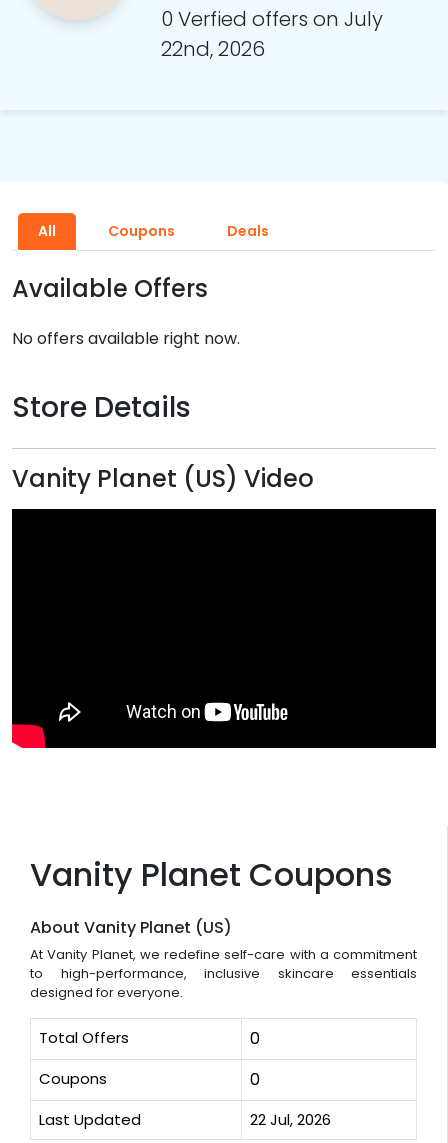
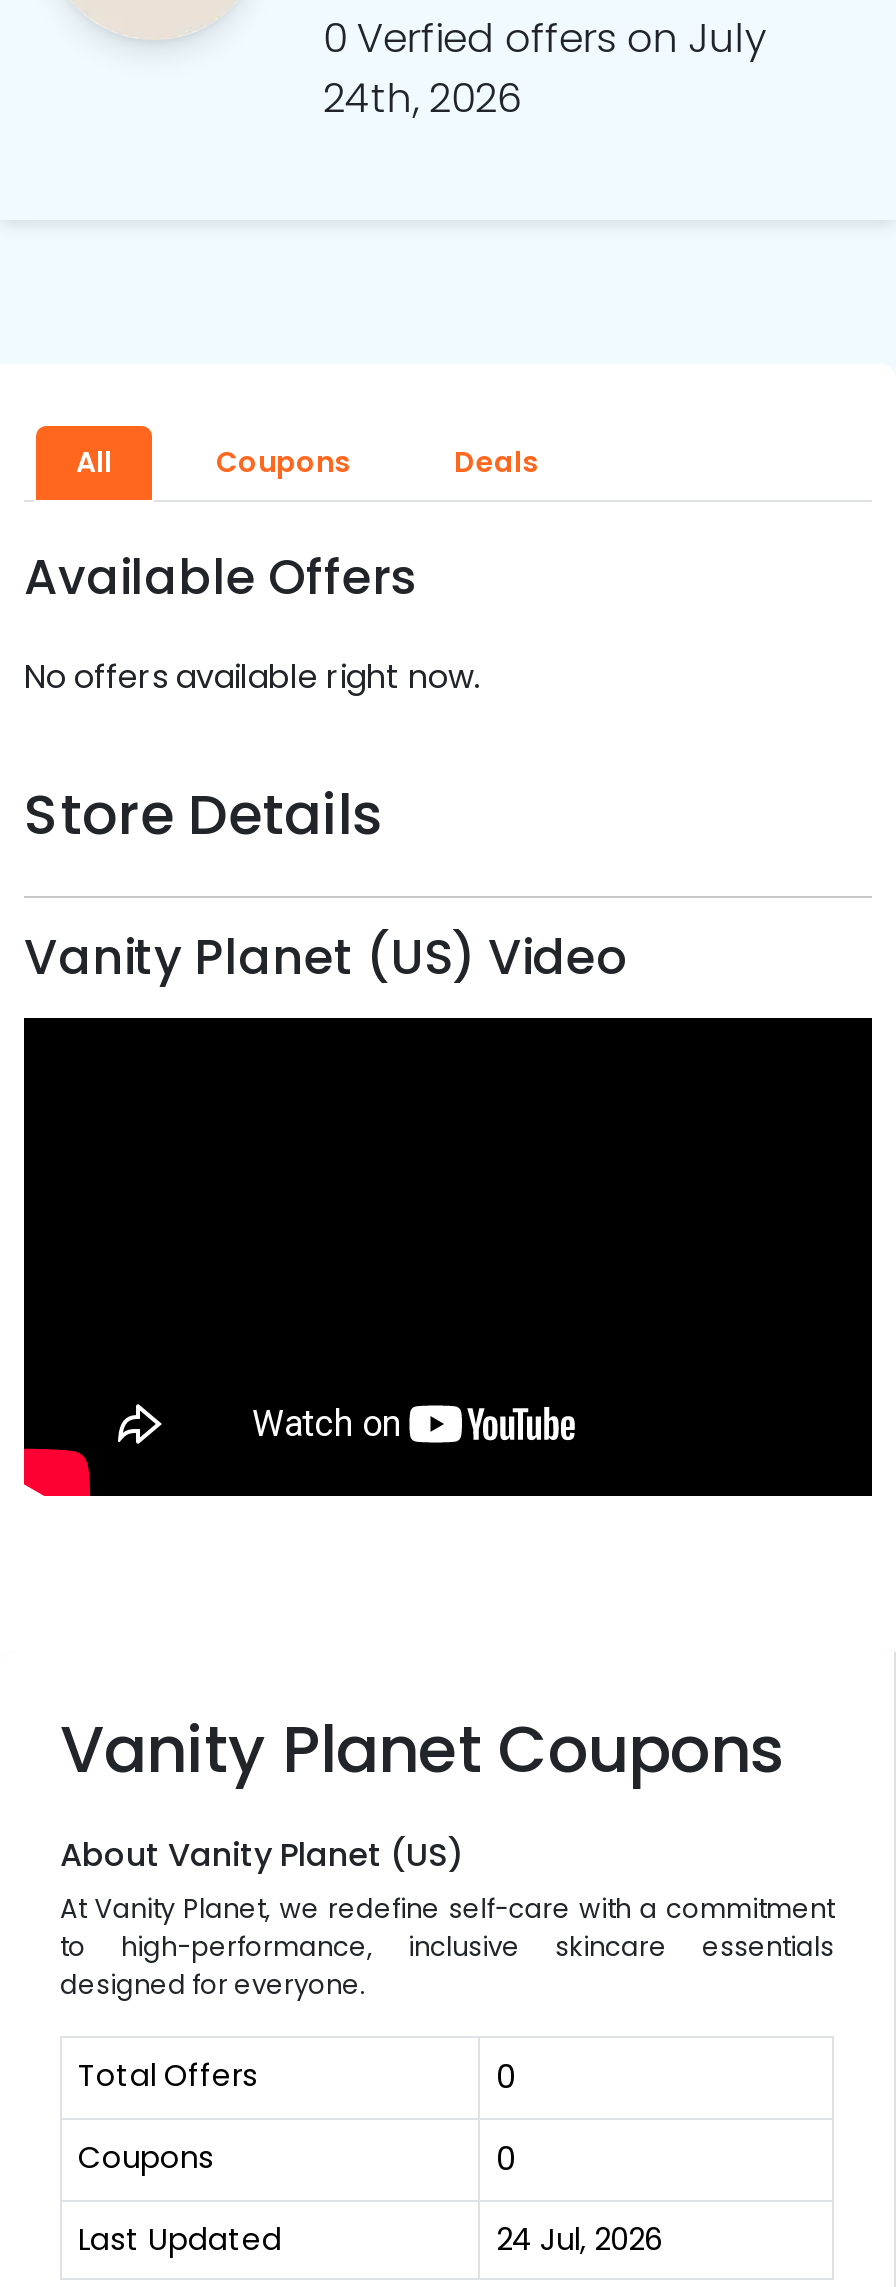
[161,35,265,63] 22nd, 2026 -> [323,70,523,126] 24th, 2026
[250,1108,331,1129] 22 Jul, 2026 -> [496,2217,662,2259] 24 Jul, 2026

